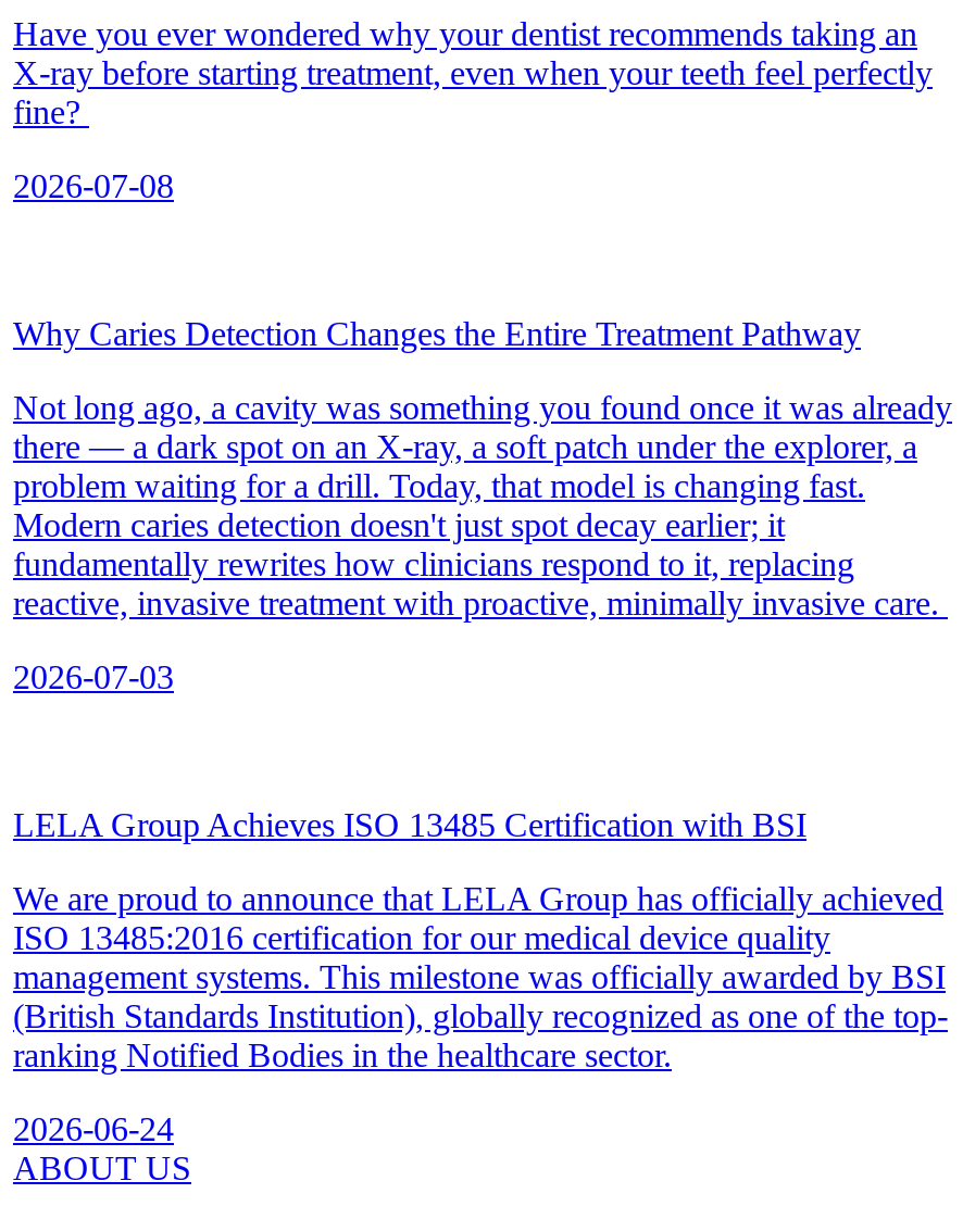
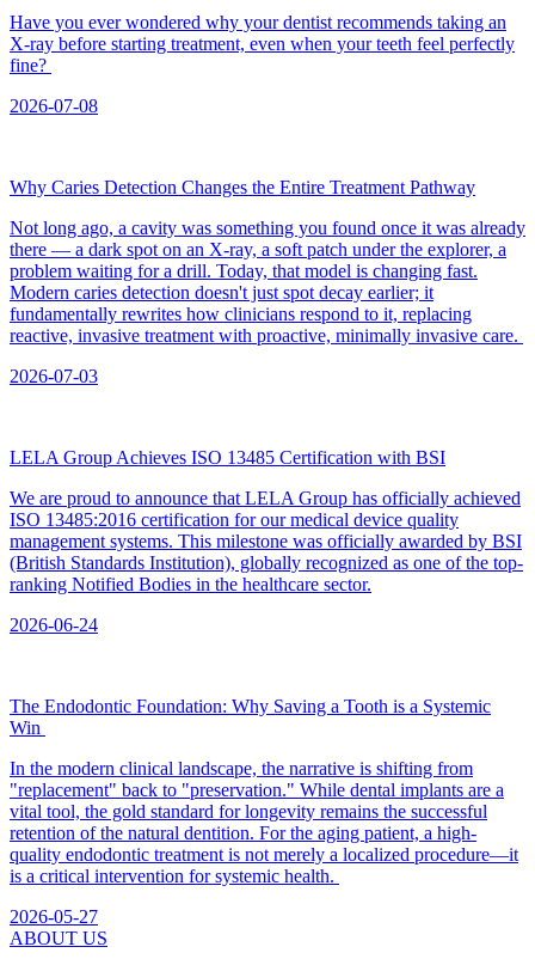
none -> [10,696,518,927] The Endodontic Foundation: Why Saving a Tooth is a Systemic | Win | In the modern clinical landscape, the narrative is shifting from | "replacement" back to "preservation." While dental implants are a | vital tool, the gold standard for longevity remains the successful | retention of the natural dentition. For the aging patient, a high- | quality endodontic treatment is not merely a localized procedure—it | is a critical intervention for systemic health. | 2026-05-27

